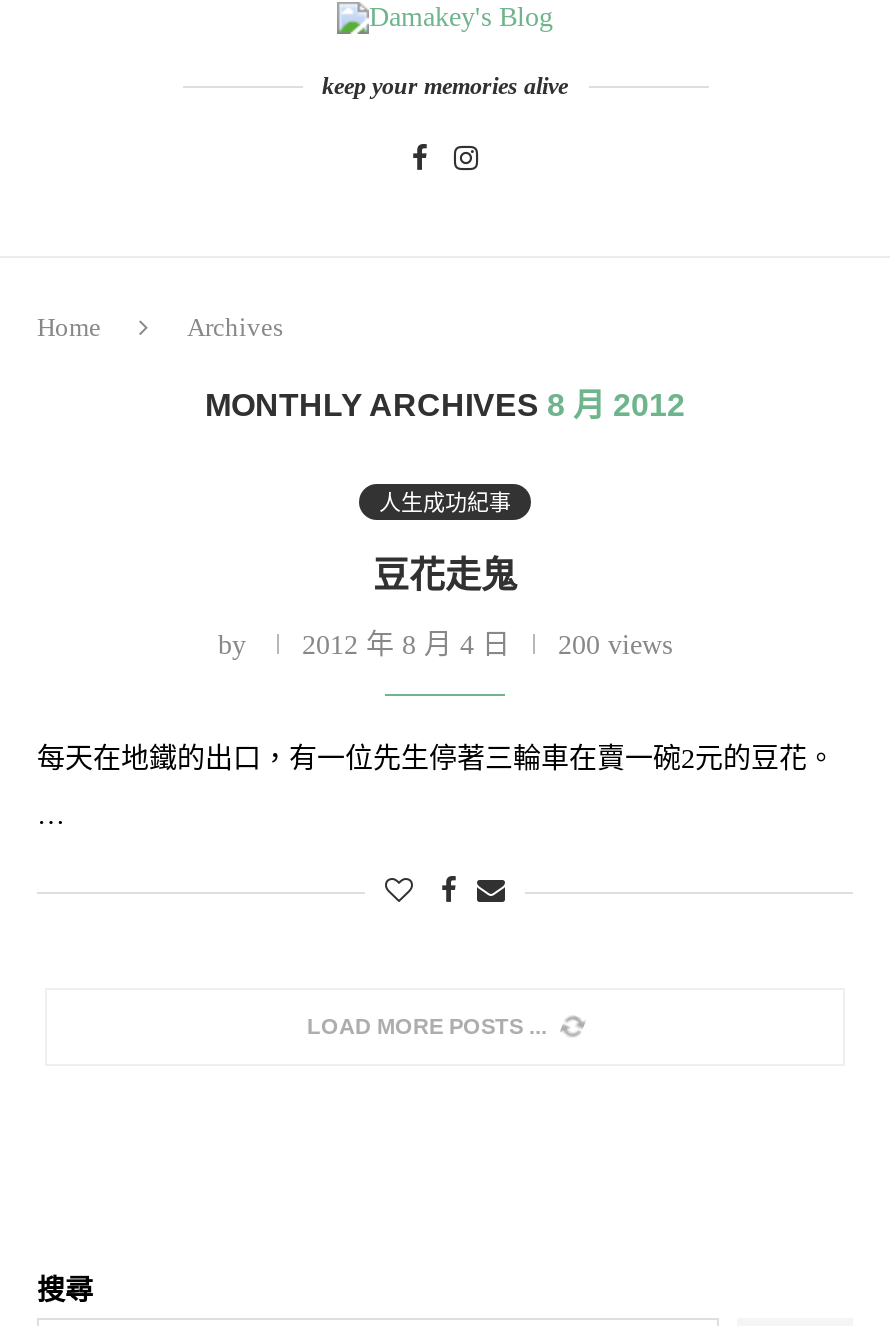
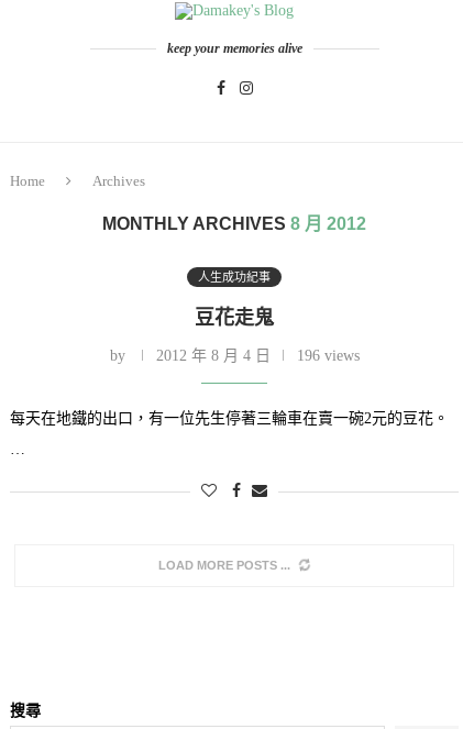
[218,630,672,660] by 2012 年 8 月 4 日 200 views -> [109,347,359,364] by 2012 年 8 月 4 日 196 views

